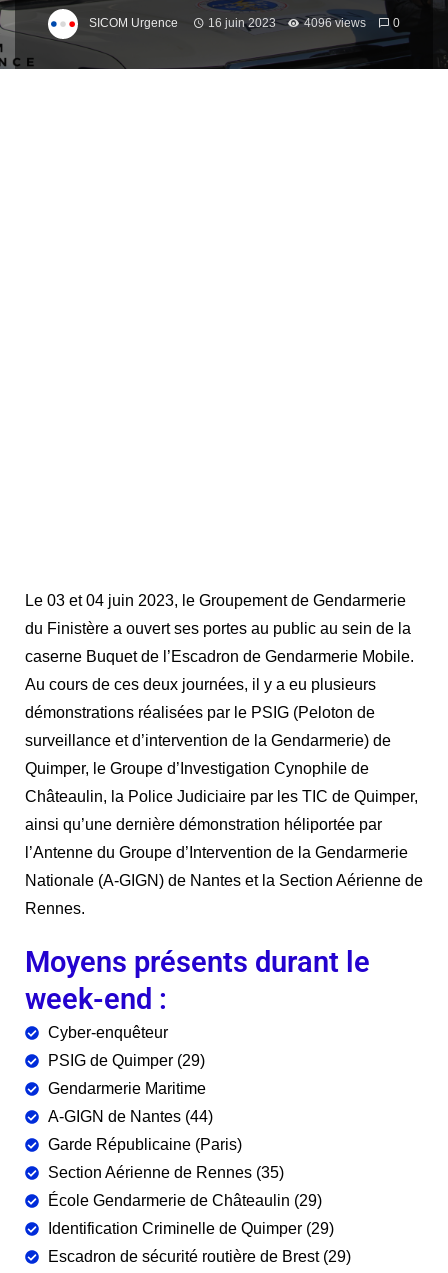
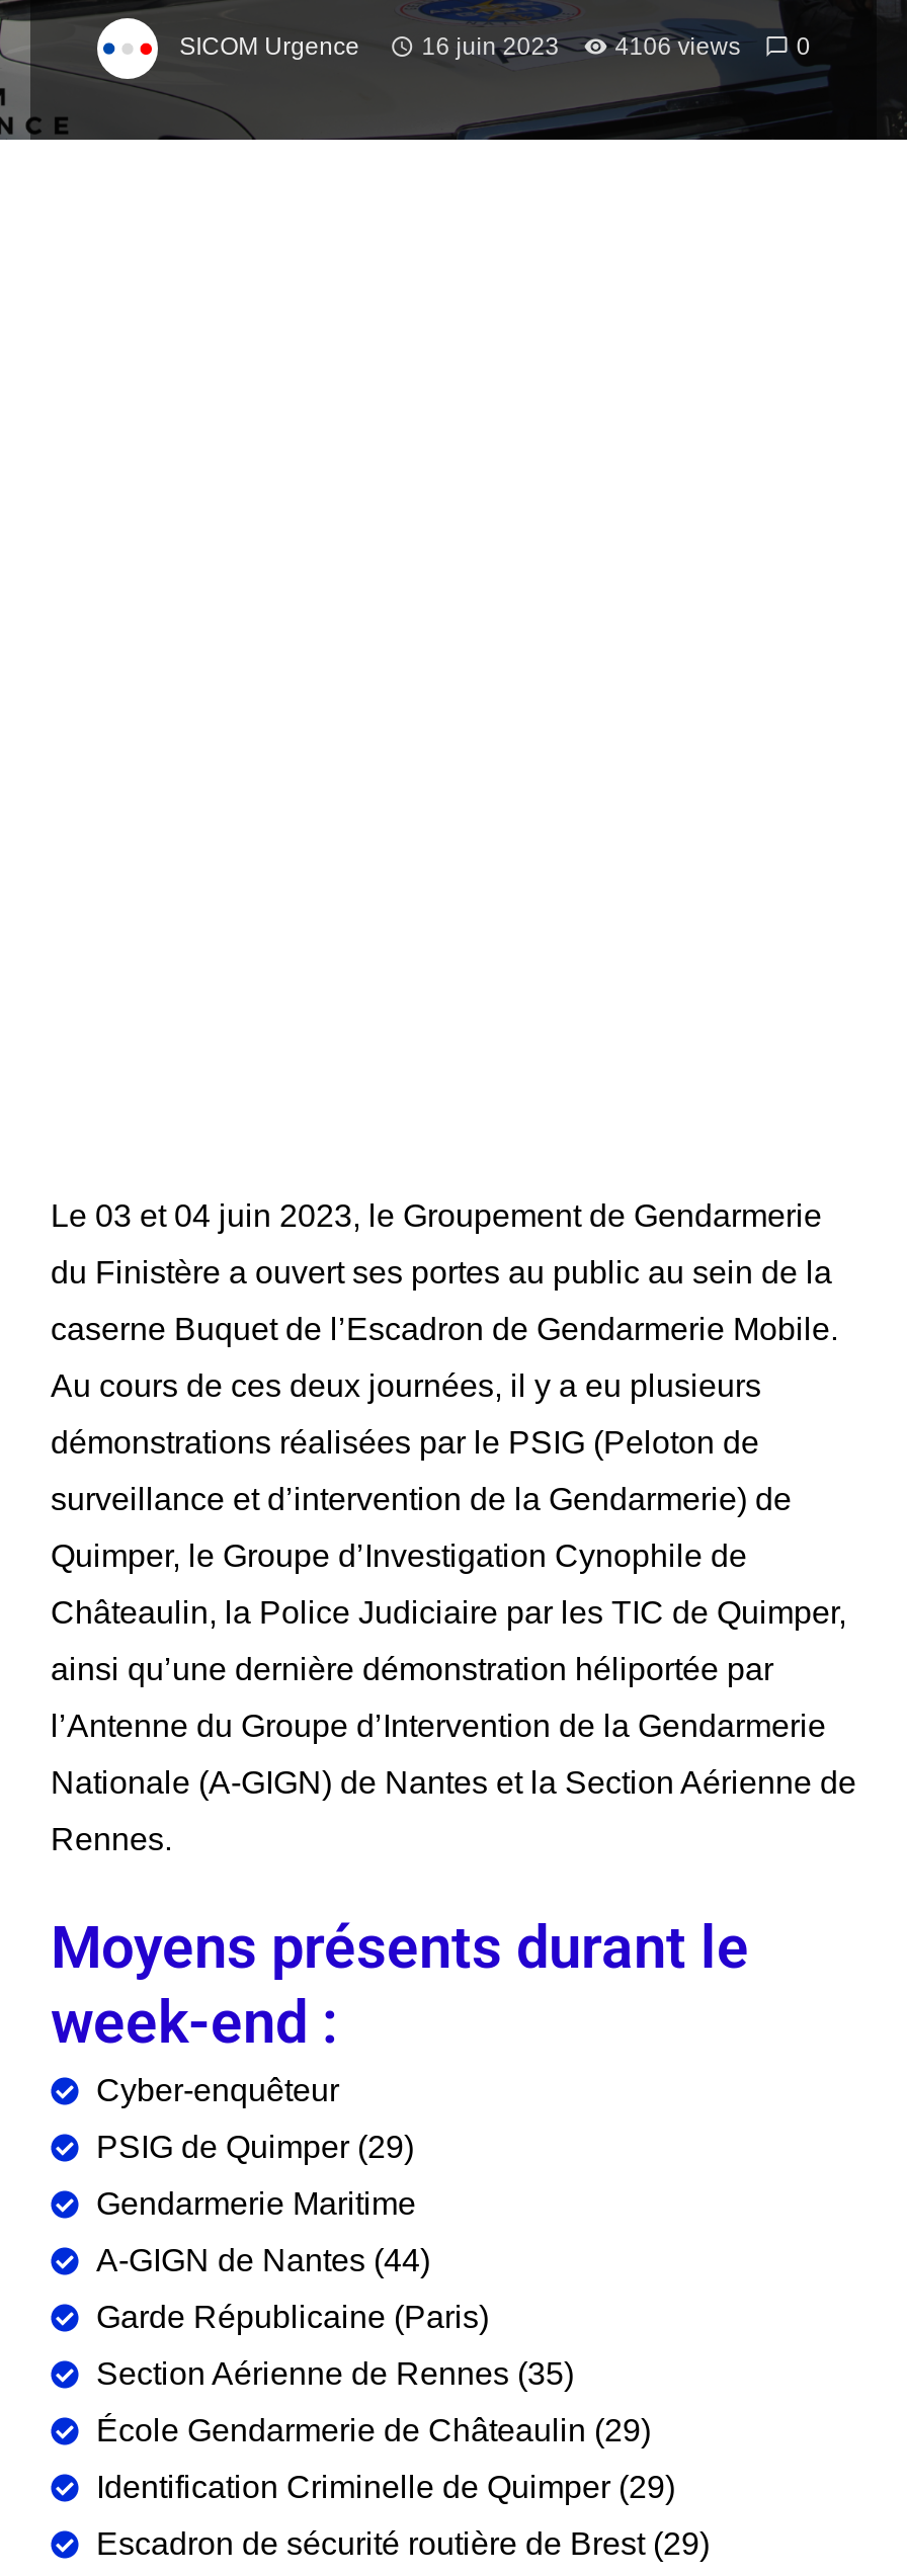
[208,16,400,30] 16 juin 2023 4096 views 0 -> [422,33,811,61] 16 juin 2023 4106 views 0

